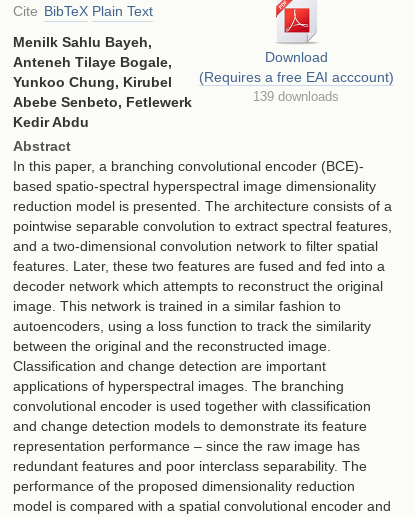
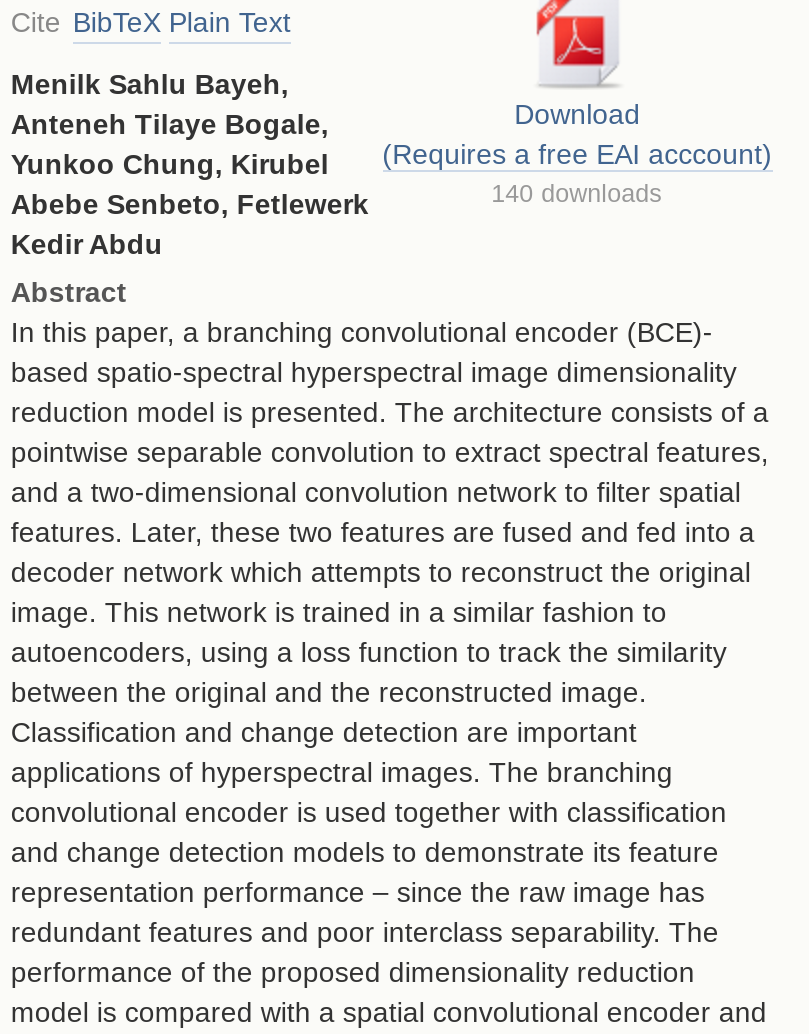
[253,90,339,104] 139 downloads -> [491,179,663,207] 140 downloads

